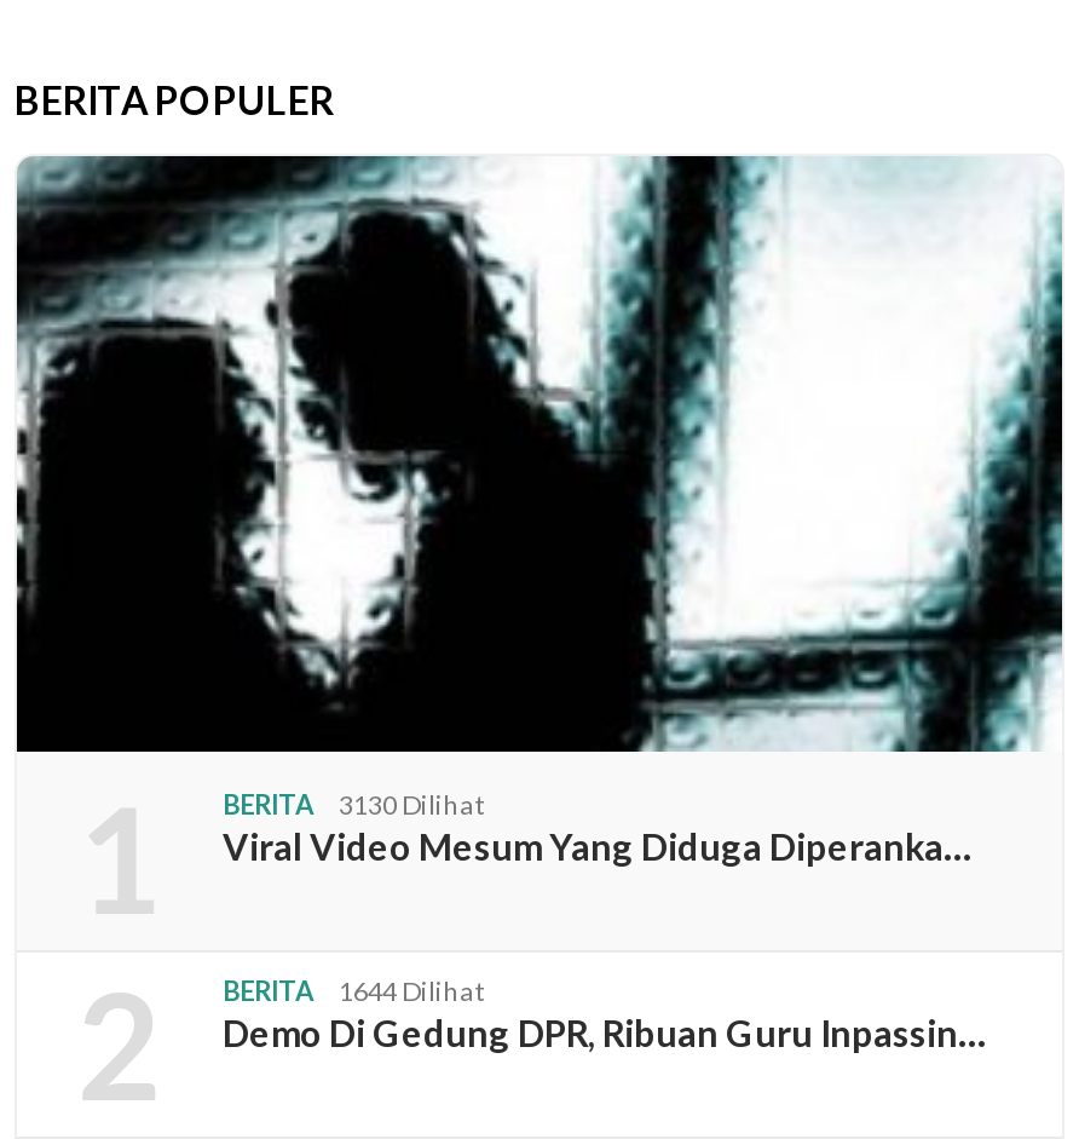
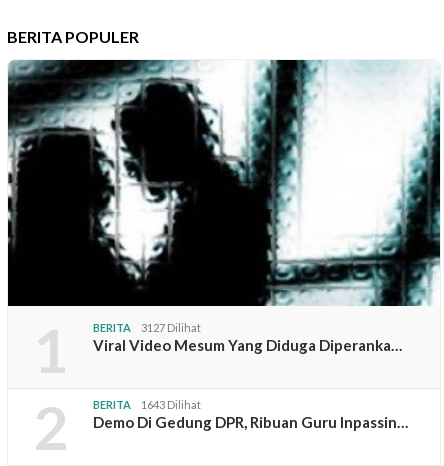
[223,788,484,819] BERITA 3130 Dilihat -> [93,321,201,334] BERITA 3127 Dilihat
[223,974,484,1006] BERITA 1644 Dilihat -> [93,398,201,411] BERITA 1643 Dilihat

